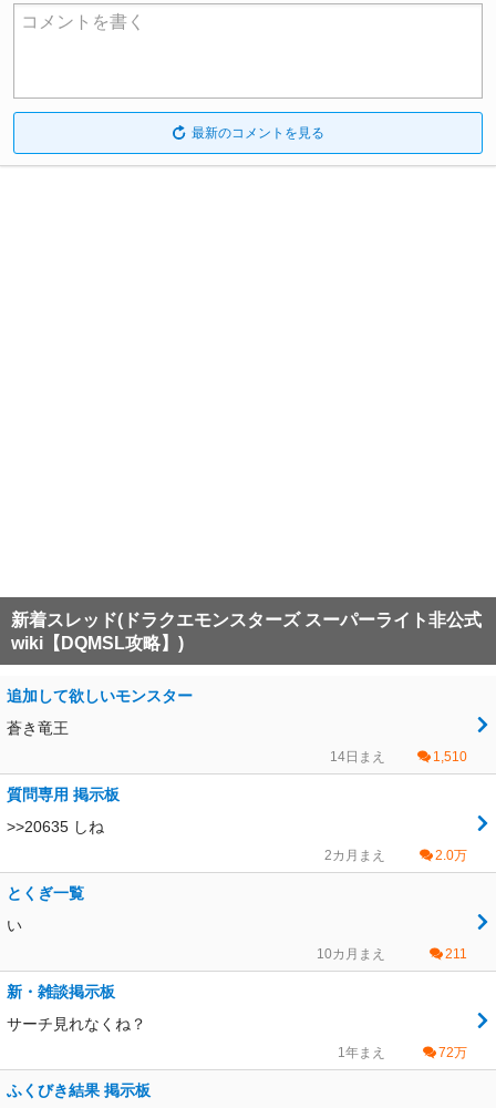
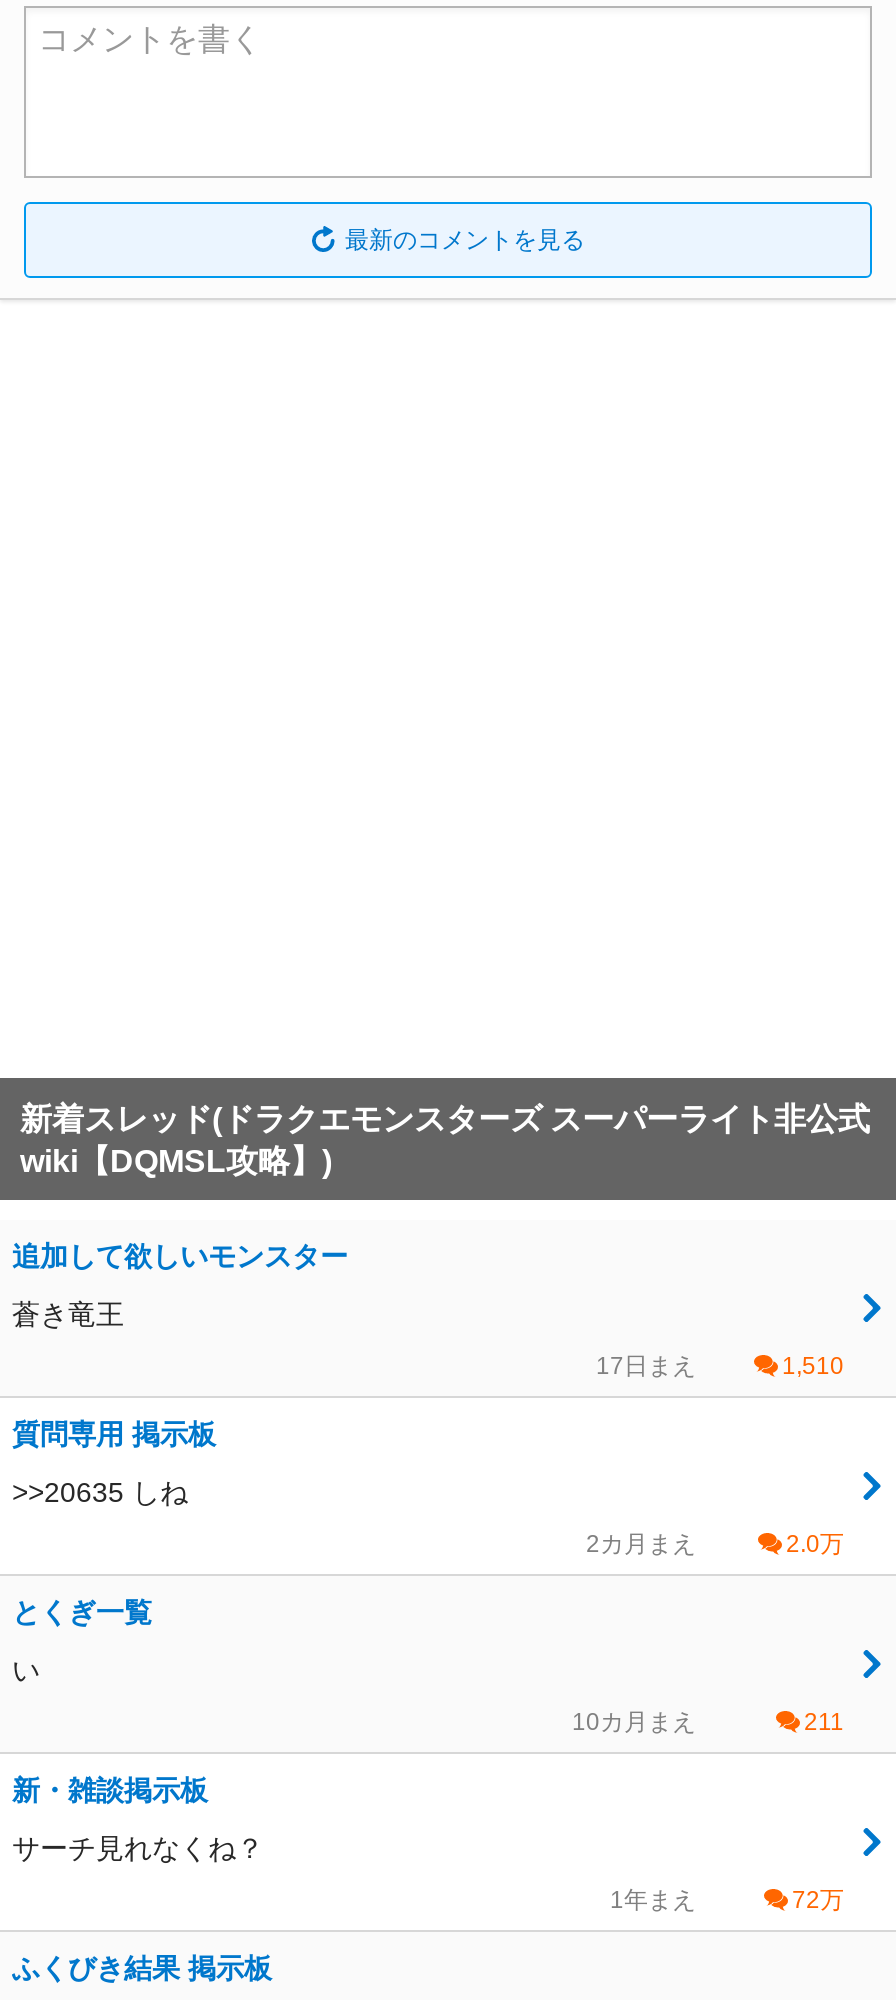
[330,749,385,765] 14日まえ -> [596,1353,696,1381] 17日まえ

